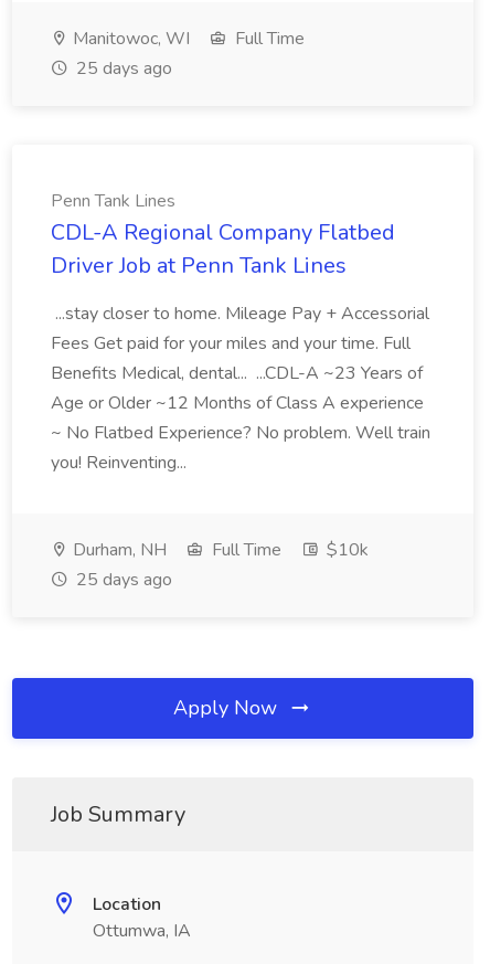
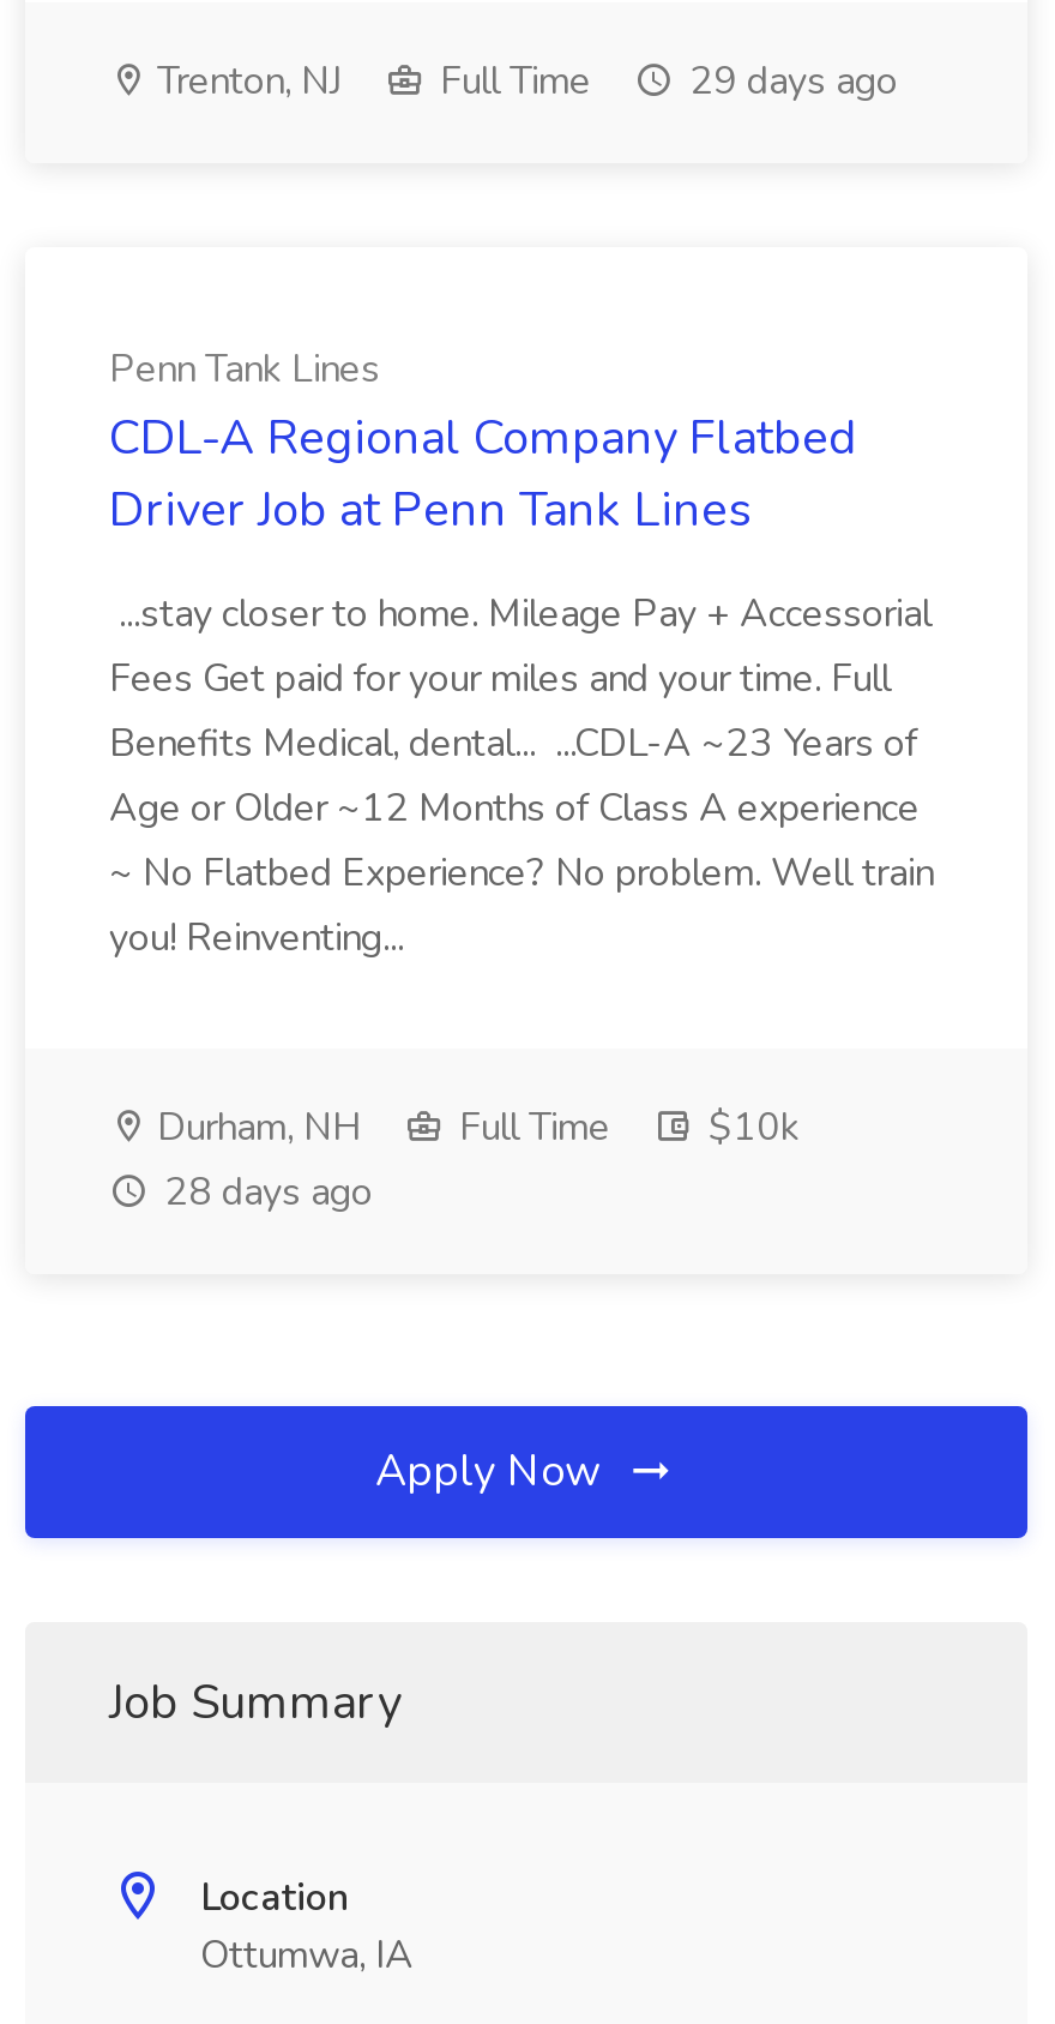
[68,27,190,51] Manitowoc, WI -> [147,55,342,108] Trenton, NJ
[72,56,172,81] 25 days ago -> [680,55,898,108] 29 days ago
[72,568,172,592] 25 days ago -> [155,1166,373,1219] 28 days ago

